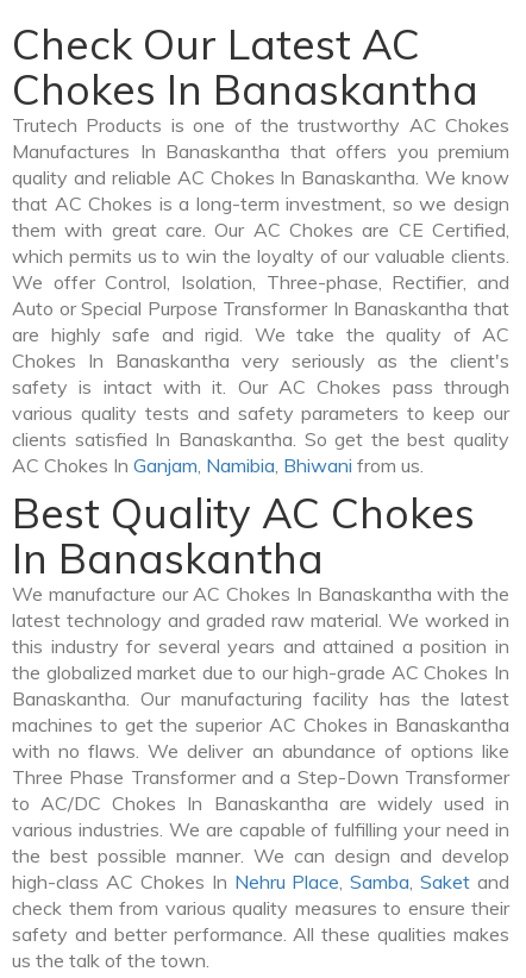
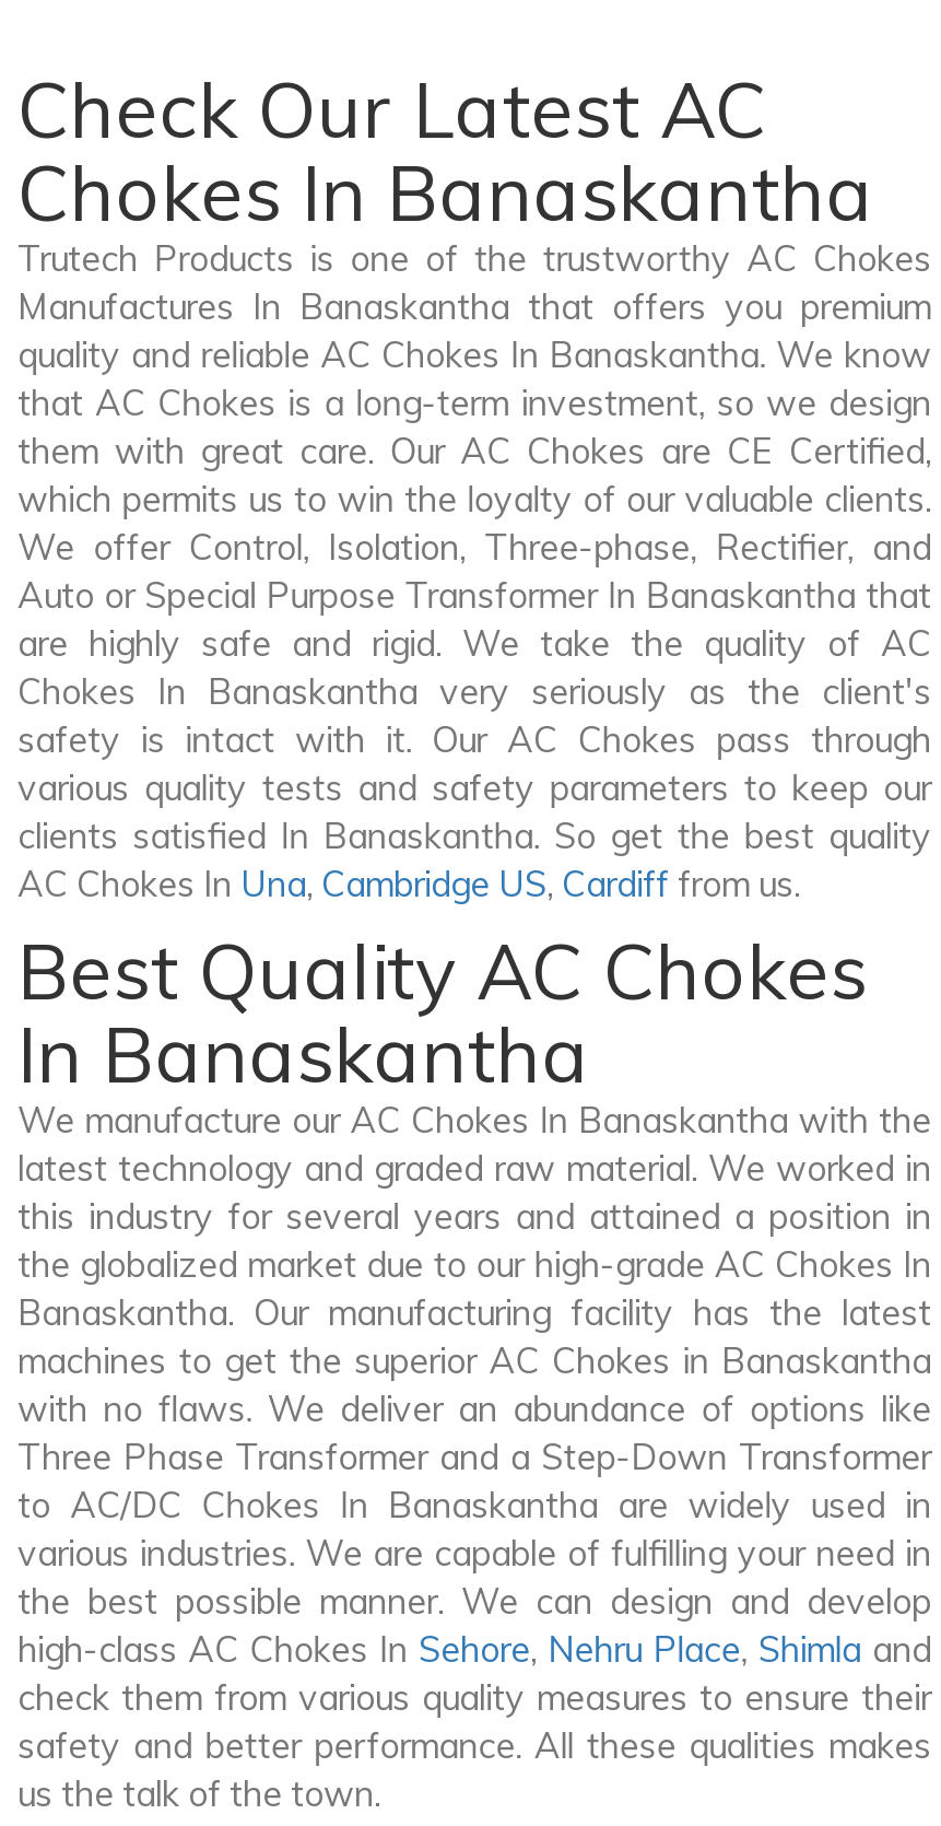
[12,454,424,478] AC Chokes In Ganjam, Namibia, Bhiwani from us. -> [17,863,800,906] AC Chokes In Una, Cambridge US, Cardiff from us.
[12,870,509,894] high-class AC Chokes In Nehru Place, Samba, Saket and -> [17,1628,931,1672] high-class AC Chokes In Sehore, Nehru Place, Shimla and

